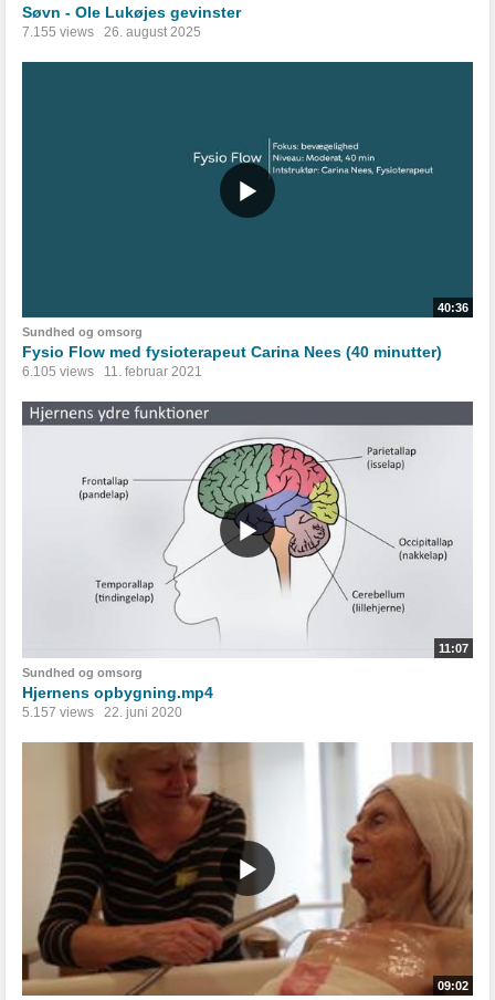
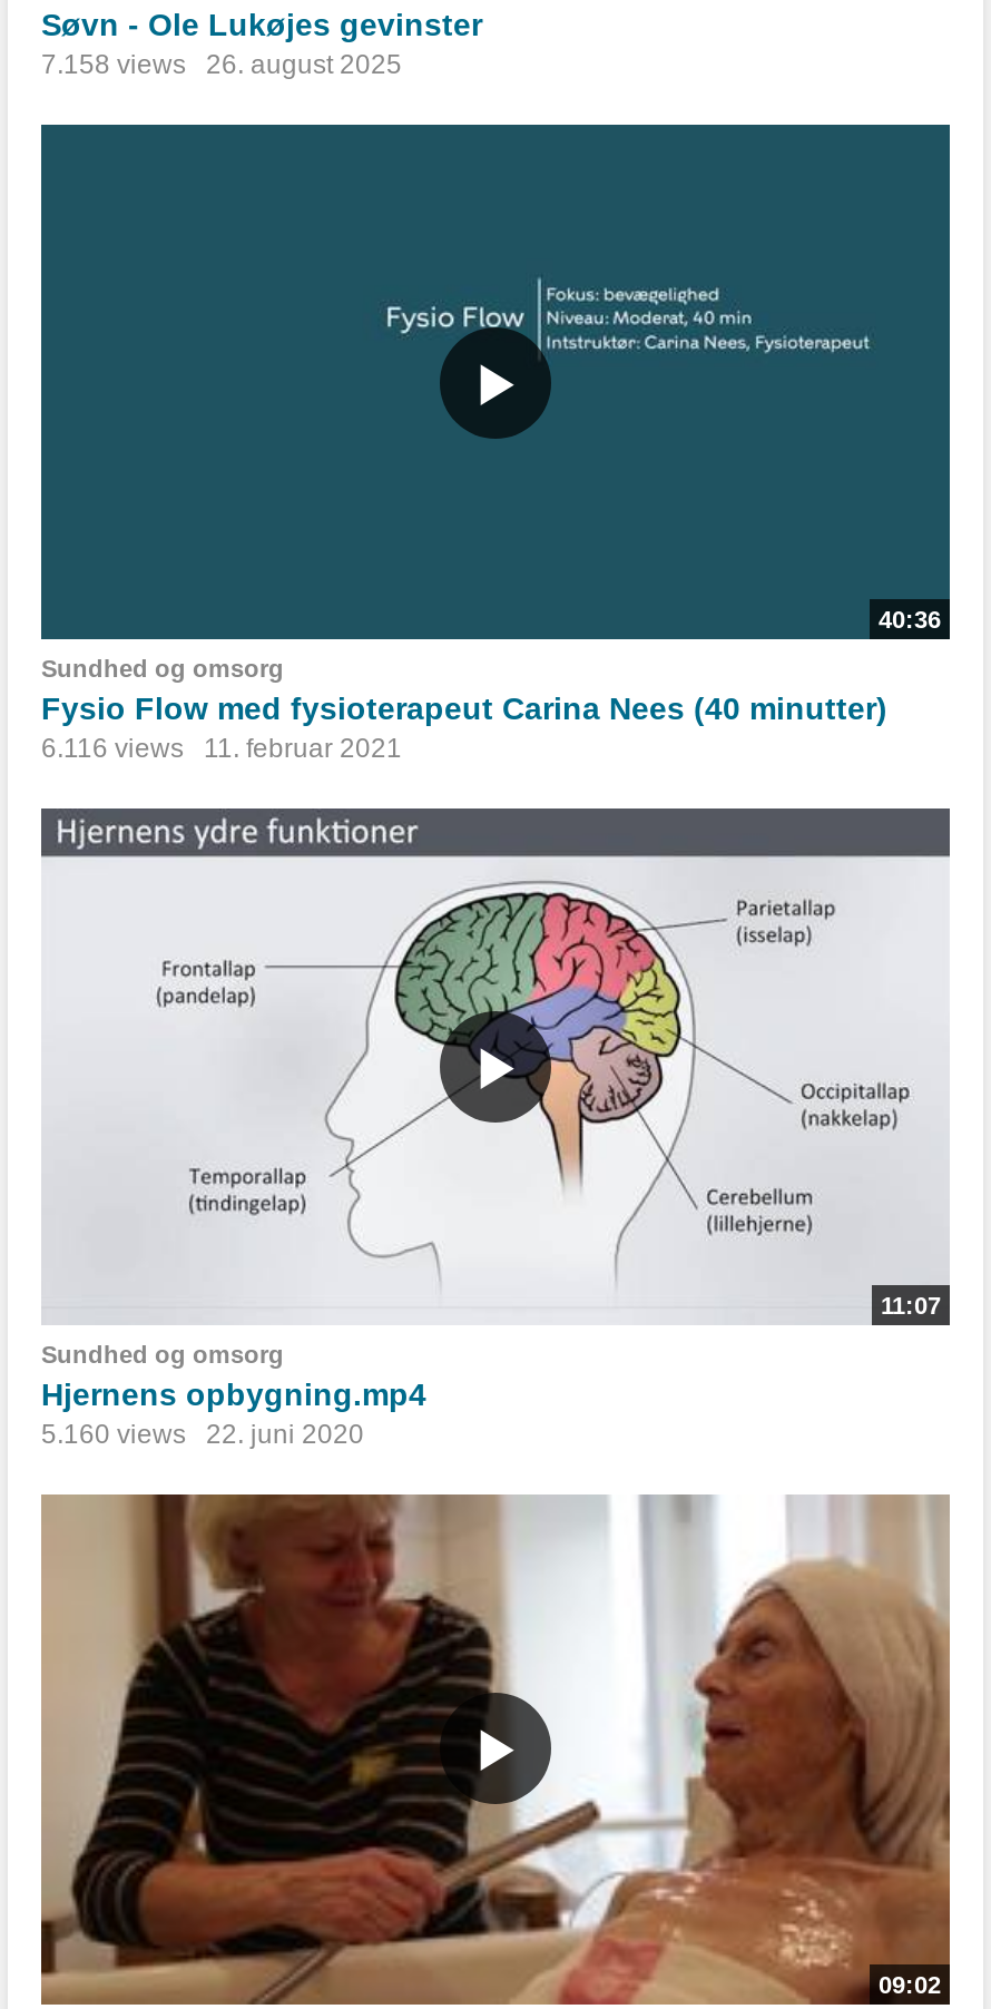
[22,24,201,40] 7.155 views 26. august 2025 -> [41,49,402,80] 7.158 views 26. august 2025
[22,364,202,380] 6.105 views 11. februar 2021 -> [41,733,402,765] 6.116 views 11. februar 2021
[22,704,182,720] 5.157 views 22. juni 2020 -> [41,1418,364,1449] 5.160 views 22. juni 2020

